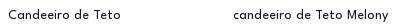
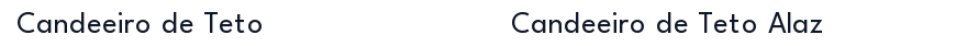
[233,9,388,22] candeeiro de Teto Melony -> [511,11,823,39] Candeeiro de Teto Alaz

